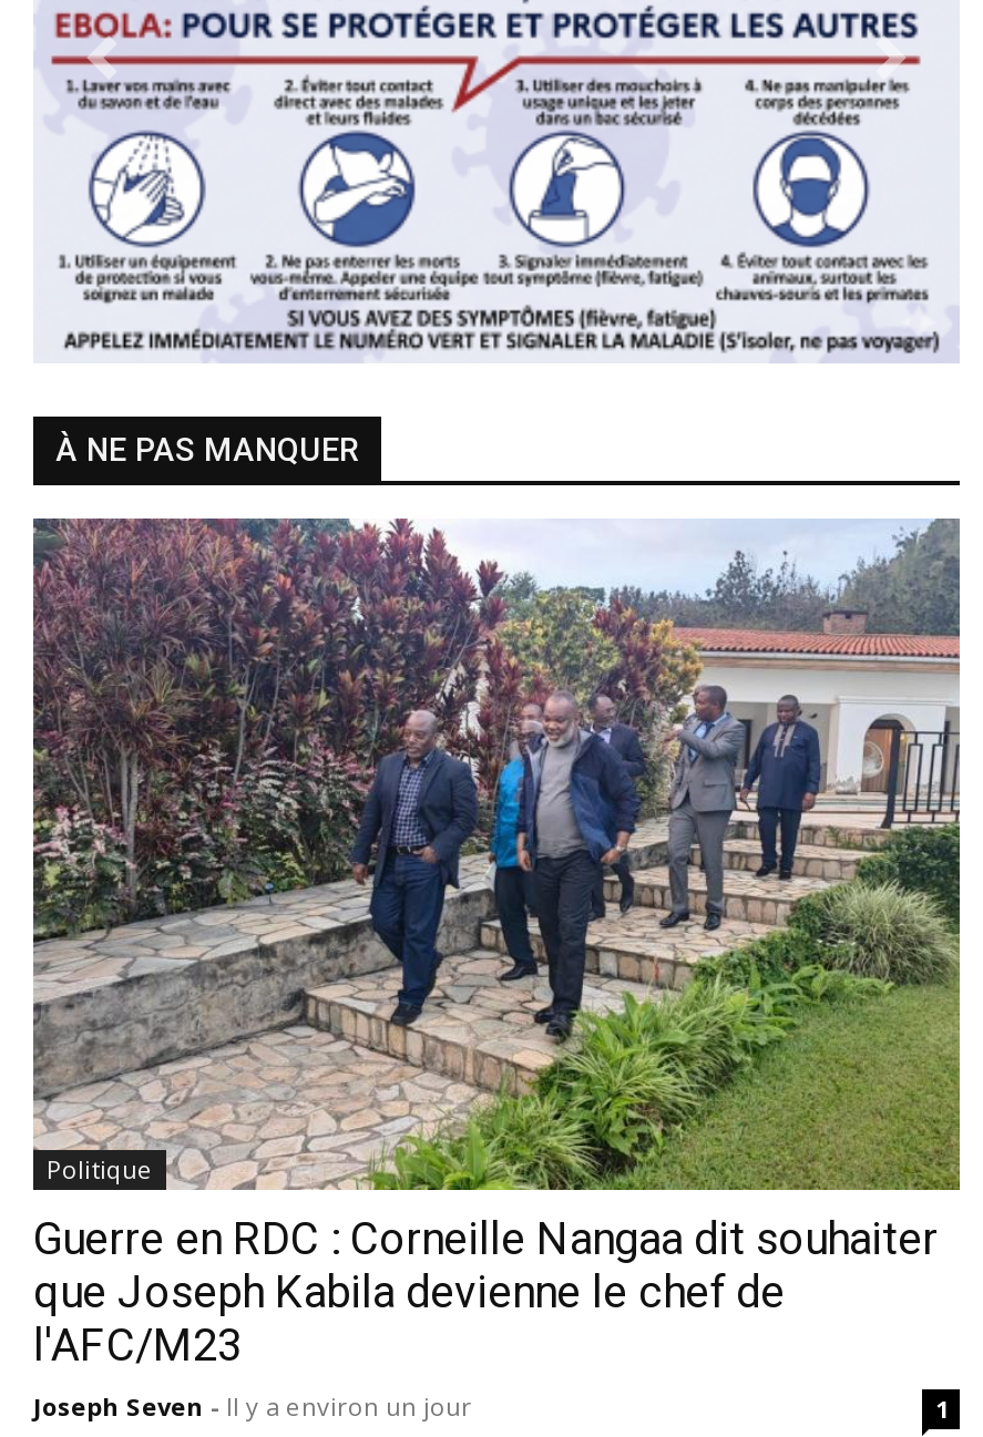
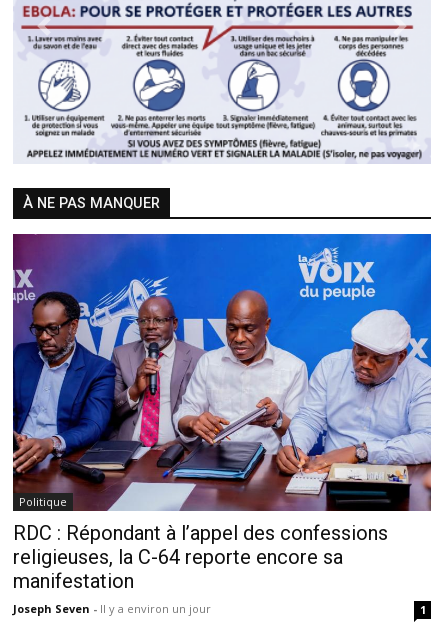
[31,516,962,1372] [image] | Guerre en RDC : Corneille Nangaa dit souhaiter | que Joseph Kabila devienne le chef de | l'AFC/M23 -> [13,233,432,593] [image] | RDC : Répondant à l’appel des confessions | religieuses, la C-64 reporte encore sa | manifestation

